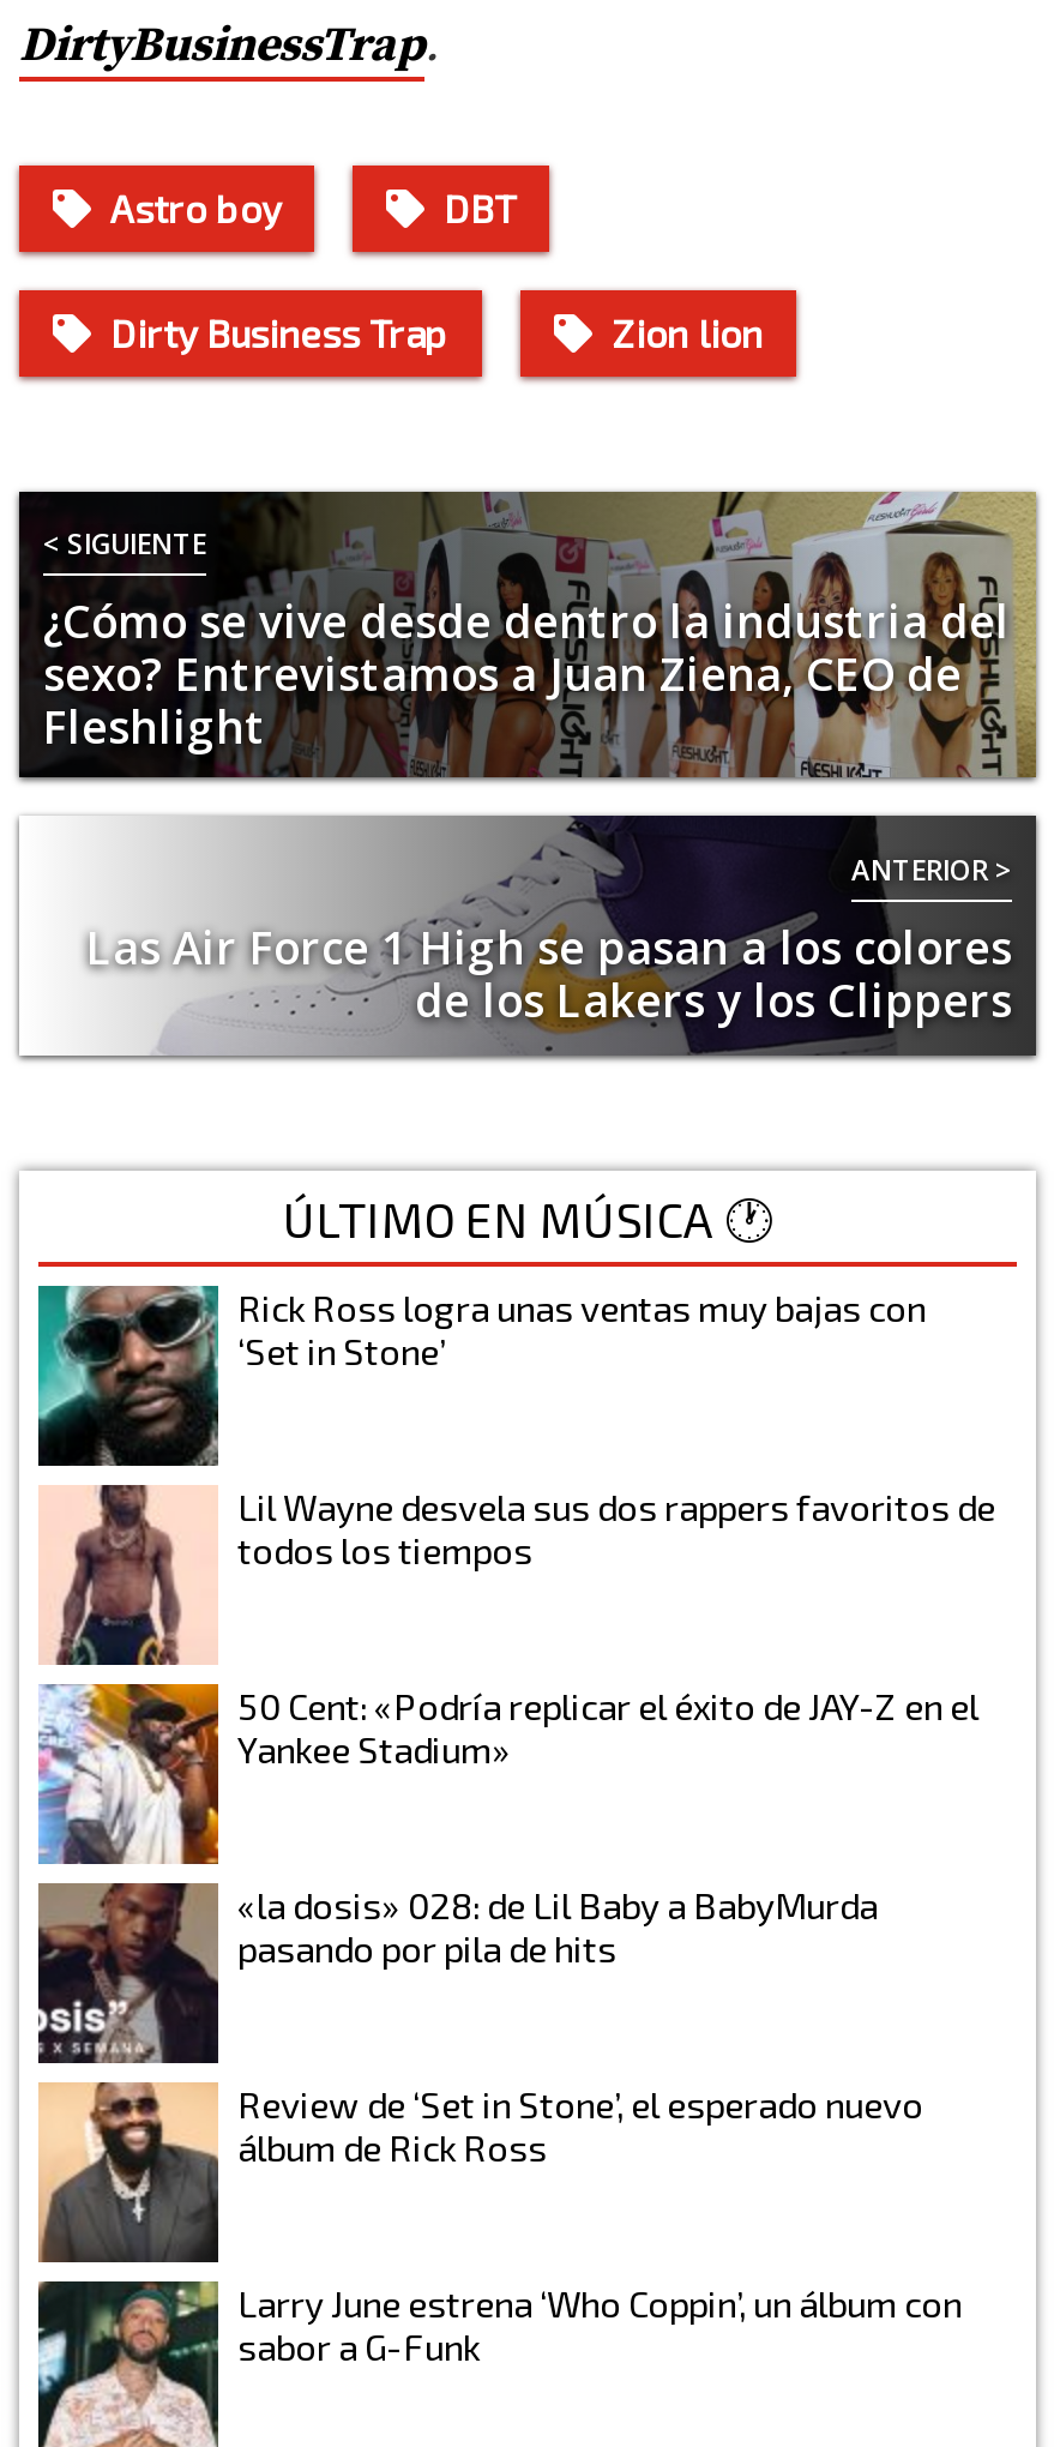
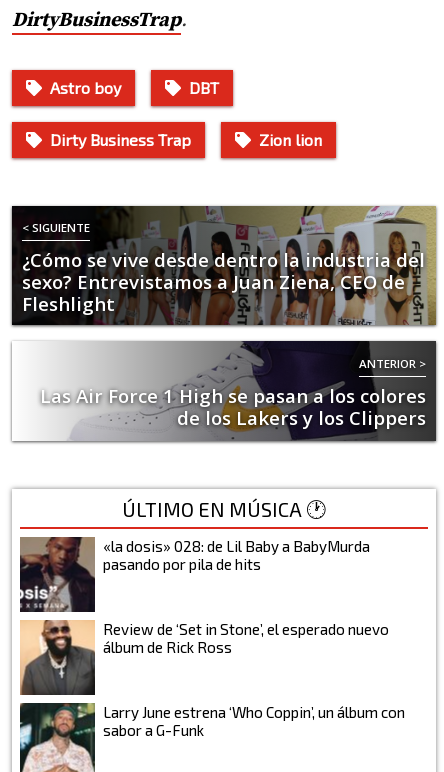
[36,1283,926,1468] [image] | Rick Ross logra unas ventas muy bajas con | ‘Set in Stone’ -> none
[41,1484,995,1665] [image] | Lil Wayne desvela sus dos rappers favoritos de | todos los tiempos -> none
[38,1682,978,1866] [image] | 50 Cent: «Podría replicar el éxito de JAY-Z en el | Yankee Stadium» -> none

